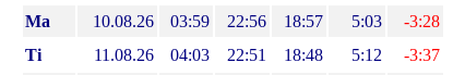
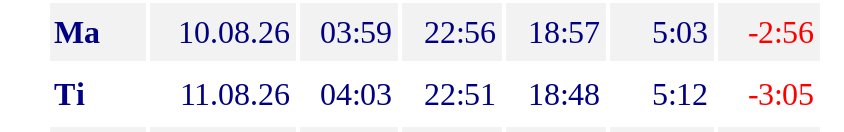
[93,12,440,30] 10.08.26 03:59 22:56 18:57 5:03 -3:28 -> [178,15,814,49] 10.08.26 03:59 22:56 18:57 5:03 -2:56
[94,46,440,64] 11.08.26 04:03 22:51 18:48 5:12 -3:37 -> [180,77,814,111] 11.08.26 04:03 22:51 18:48 5:12 -3:05

